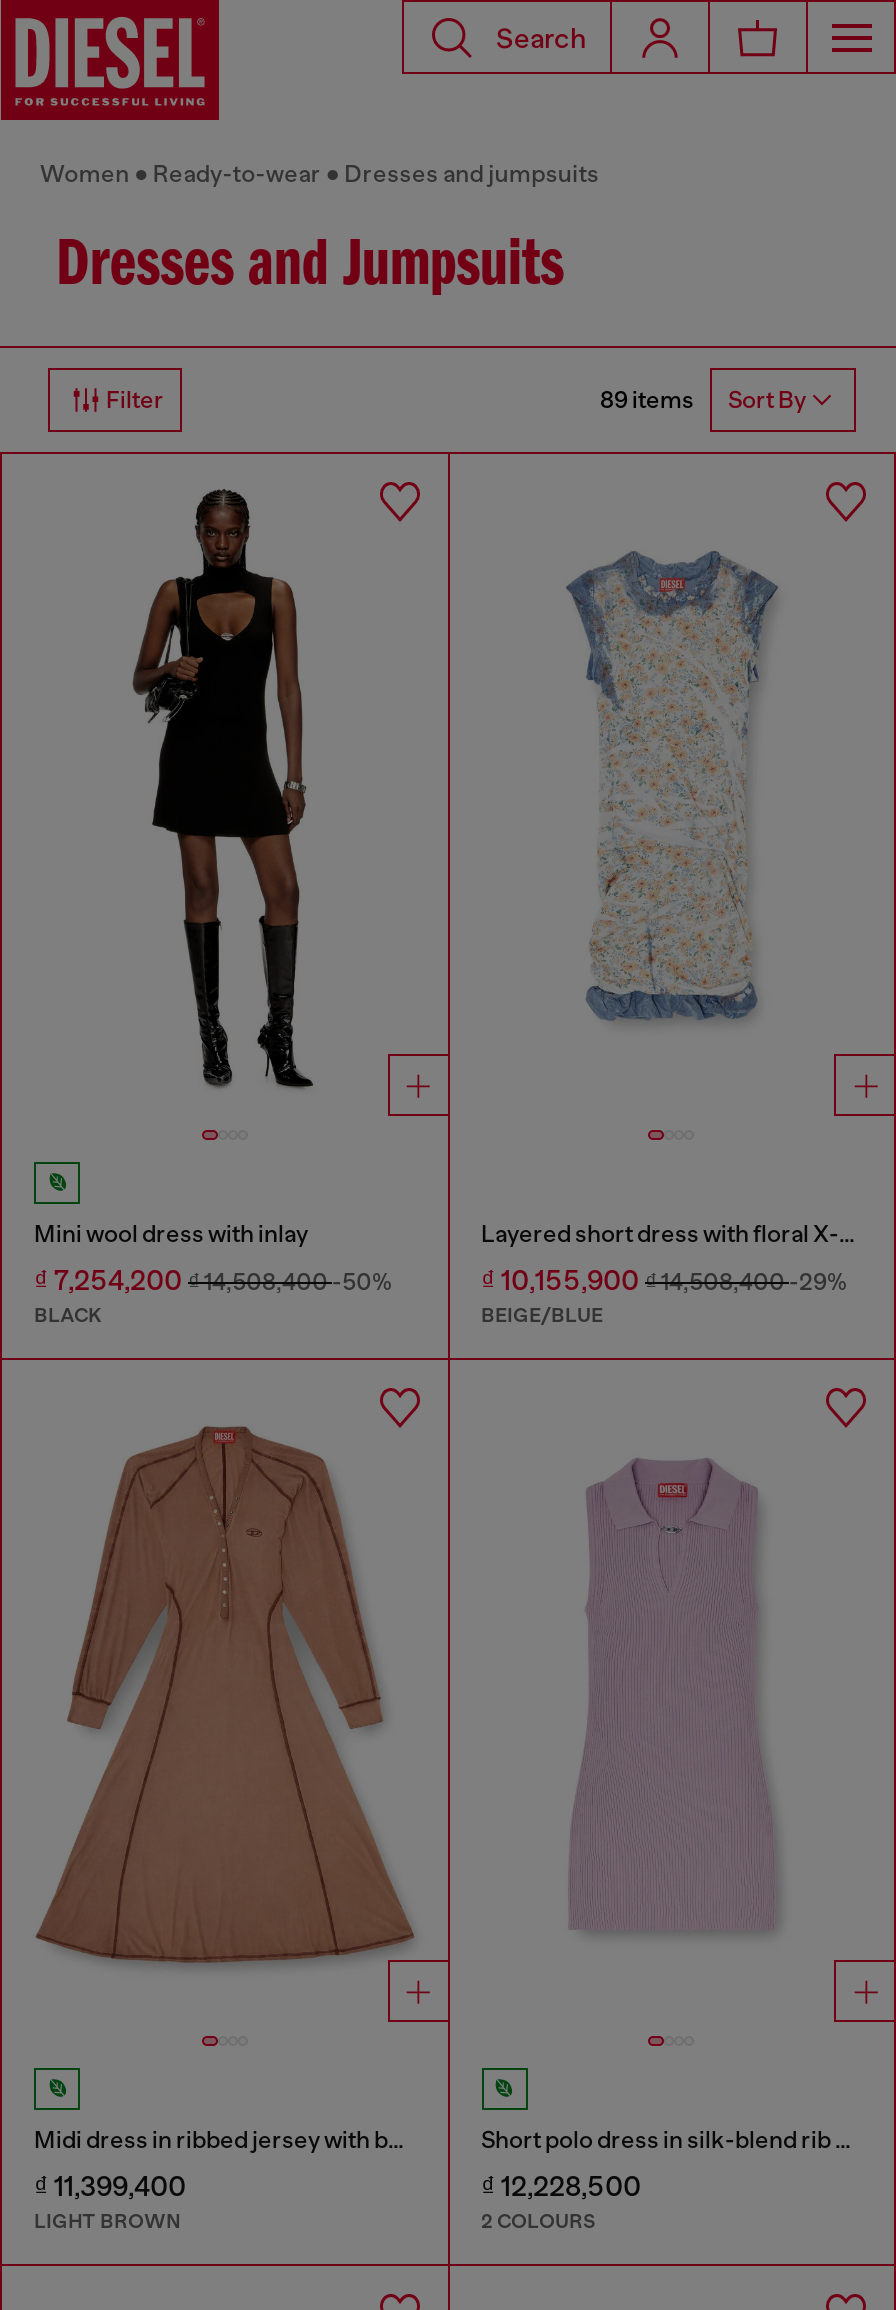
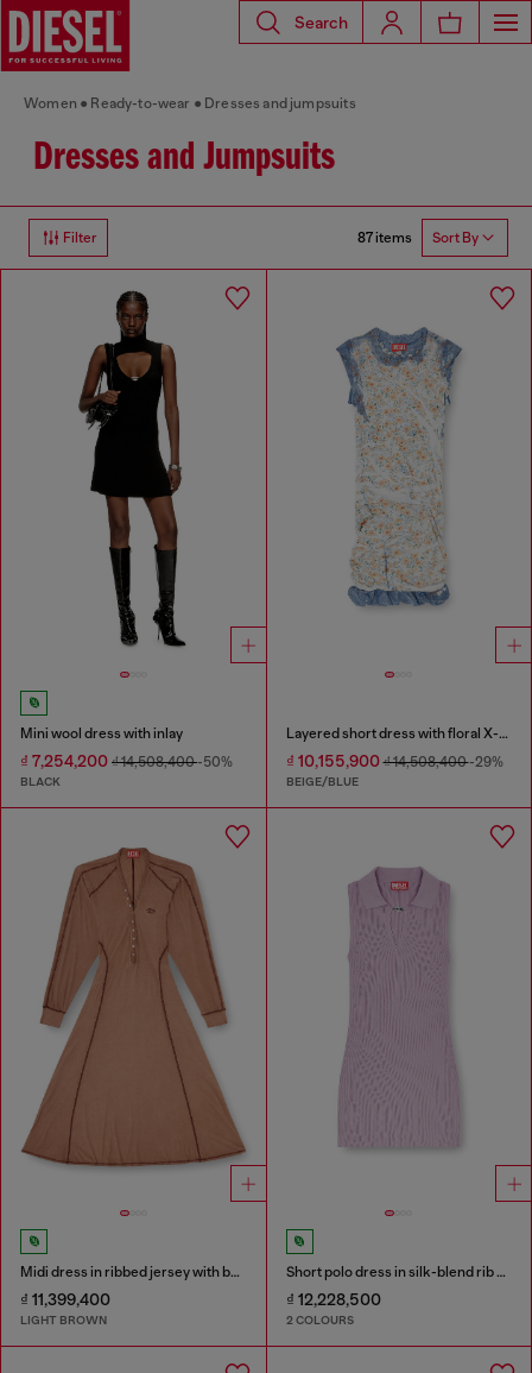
[600,385,806,414] 89 items Sort By -> [357,229,479,246] 87 items Sort By

